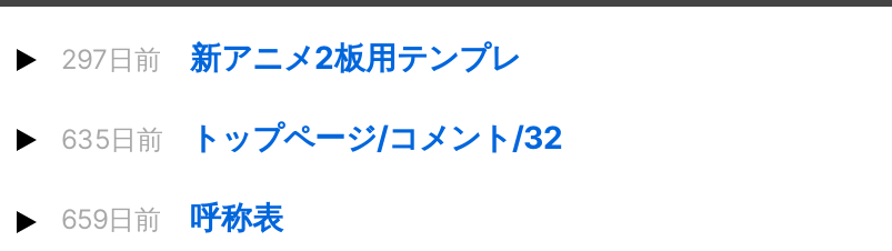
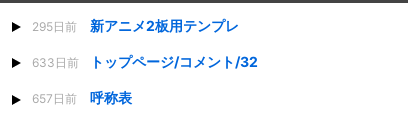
[61,38,521,76] 297日前 新アニメ2板用テンプレ -> [32,17,239,34] 295日前 新アニメ2板用テンプレ
[61,118,563,156] 635日前 トップページ/コメント/32 -> [32,53,258,70] 633日前 トップページ/コメント/32
[61,199,283,236] 659日前 呼称表 -> [32,89,132,106] 657日前 呼称表

